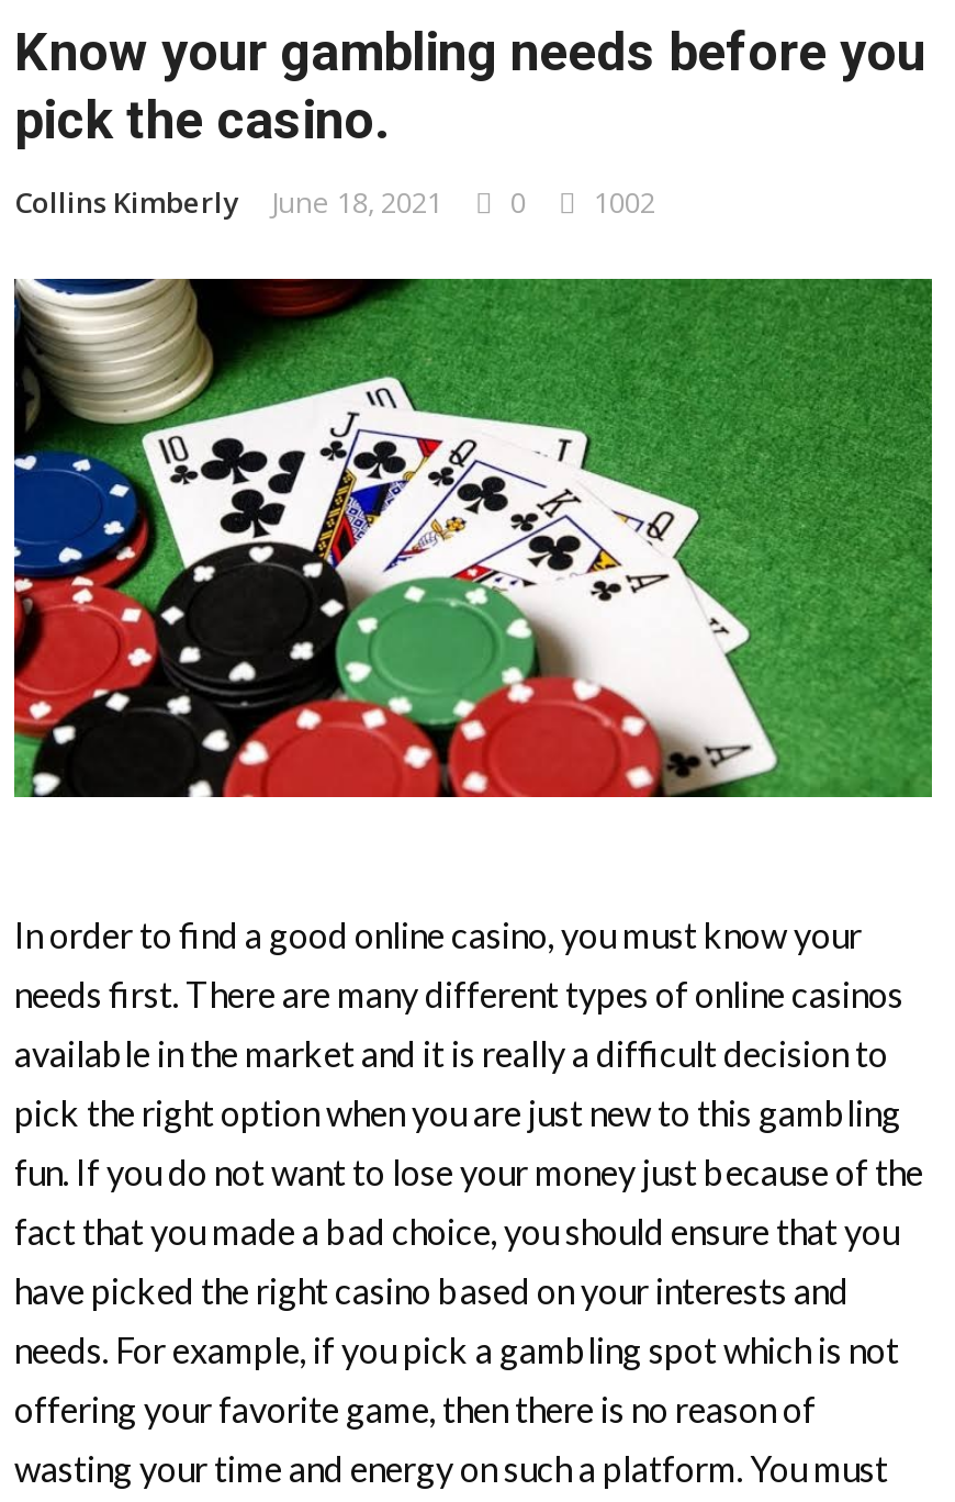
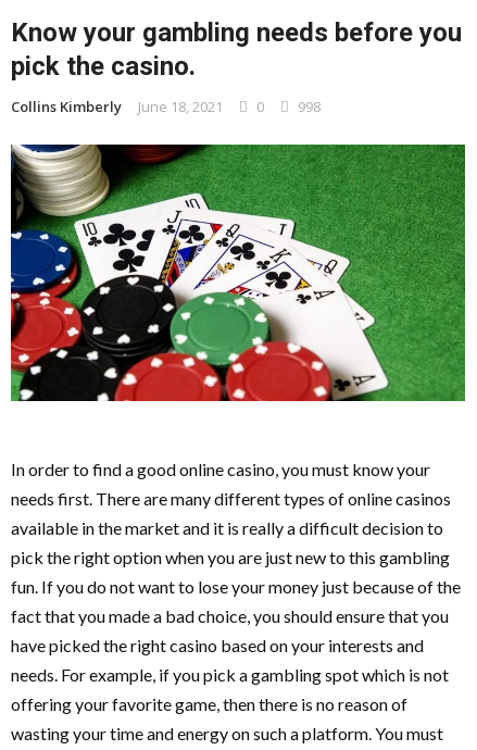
[14,182,655,222] Collins Kimberly June 18, 2021 0 1002 -> [11,97,321,116] Collins Kimberly June 18, 2021 0 998

